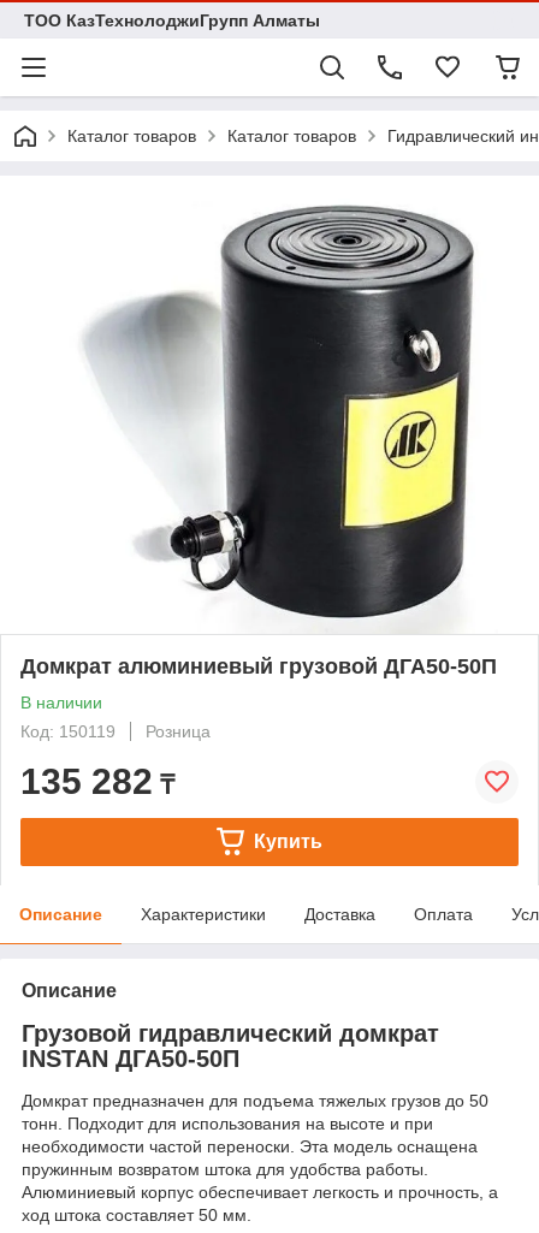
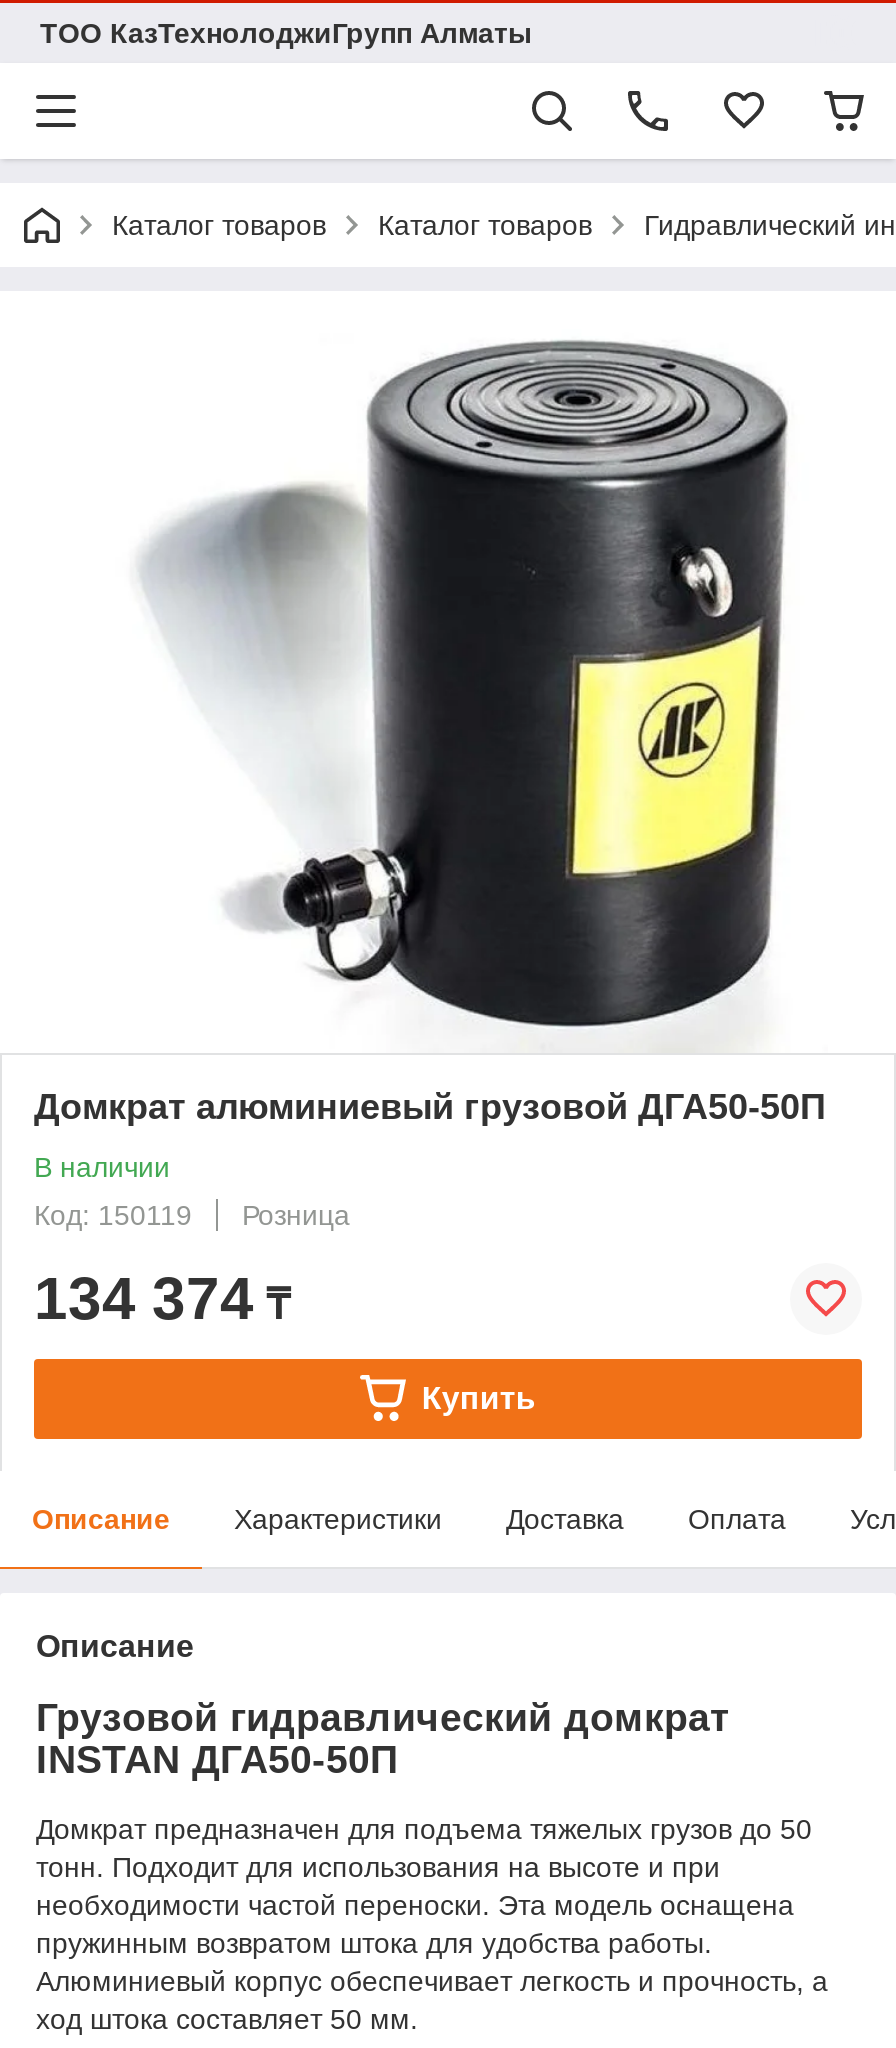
[20,761,174,801] 135 282 ₸ -> [34,1265,290,1331] 134 374 ₸

